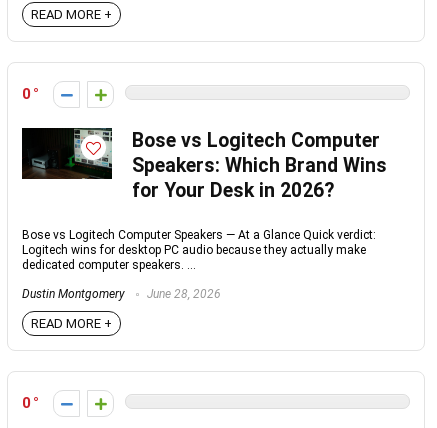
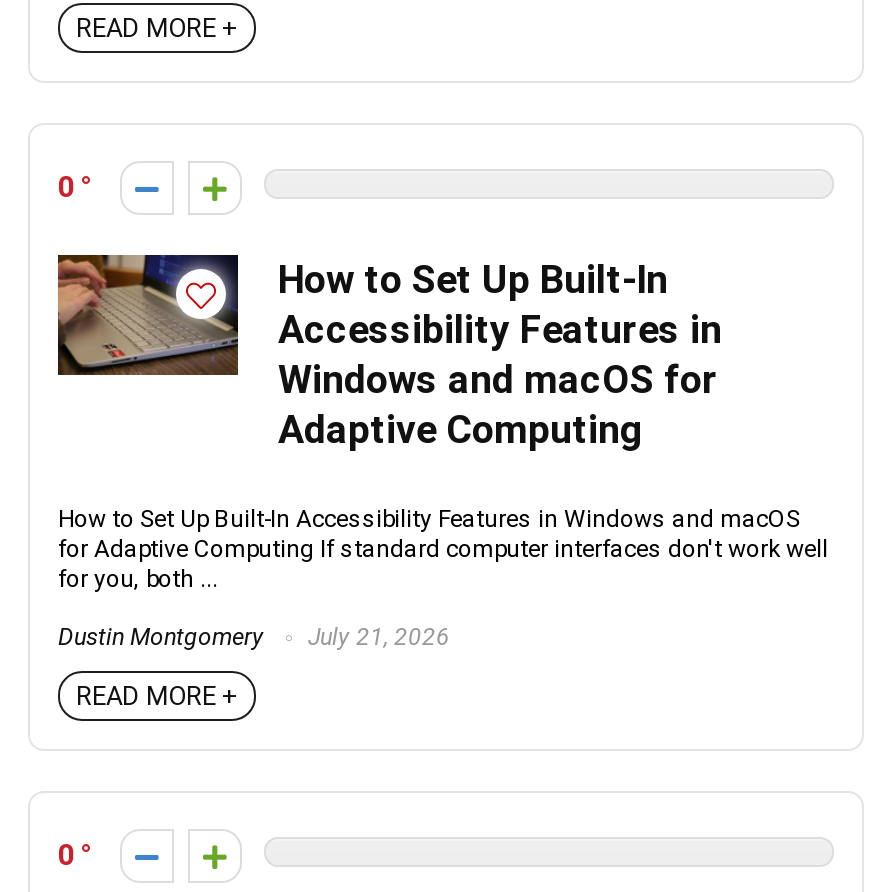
[21,128,387,202] [image] | Bose vs Logitech Computer | Speakers: Which Brand Wins | for Your Desk in 2026? -> [56,253,722,453] [image] | How to Set Up Built-In | Accessibility Features in | Windows and macOS for | Adaptive Computing
[22,228,376,272] Bose vs Logitech Computer Speakers — At a Glance Quick verdict: | Logitech wins for desktop PC audio because they actually make | dedicated computer speakers. ... -> [58,505,828,593] How to Set Up Built-In Accessibility Features in Windows and macOS | for Adaptive Computing If standard computer interfaces don't work well | for you, both ...
[22,287,221,301] Dustin Montgomery June 28, 2026 -> [58,623,450,651] Dustin Montgomery July 21, 2026

